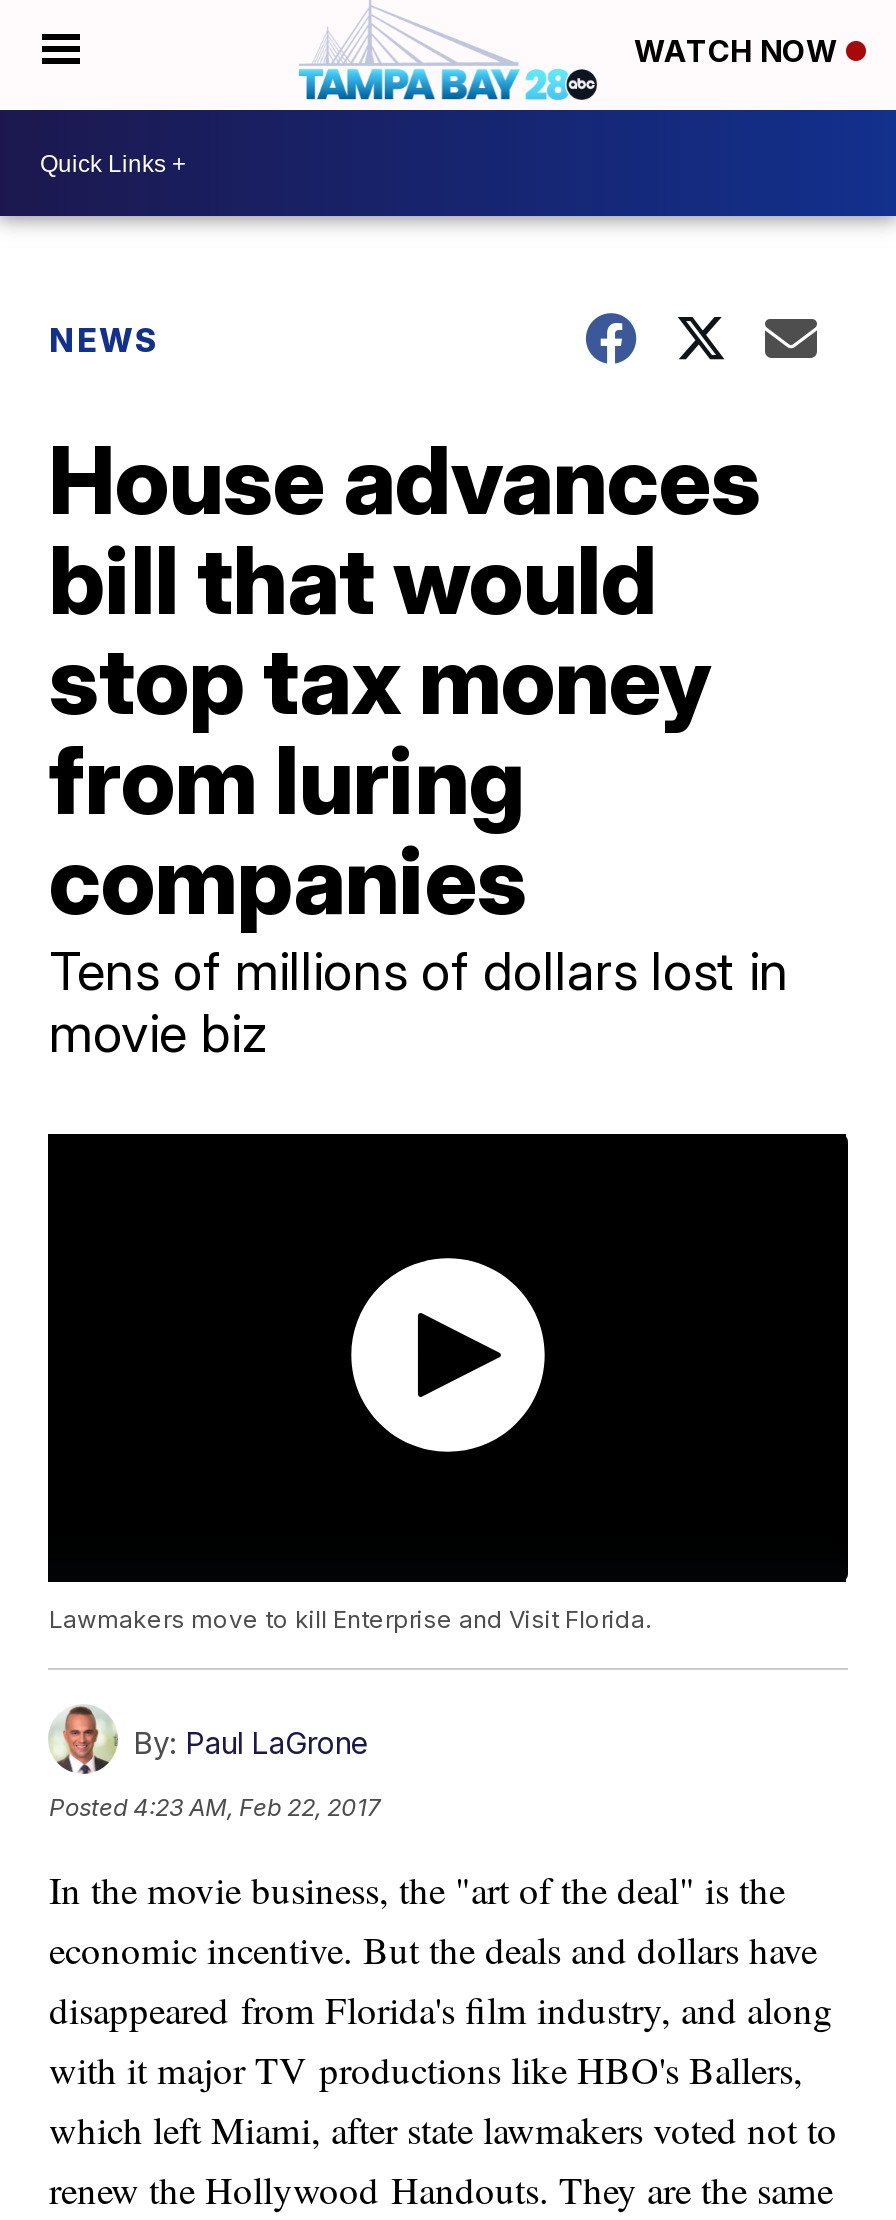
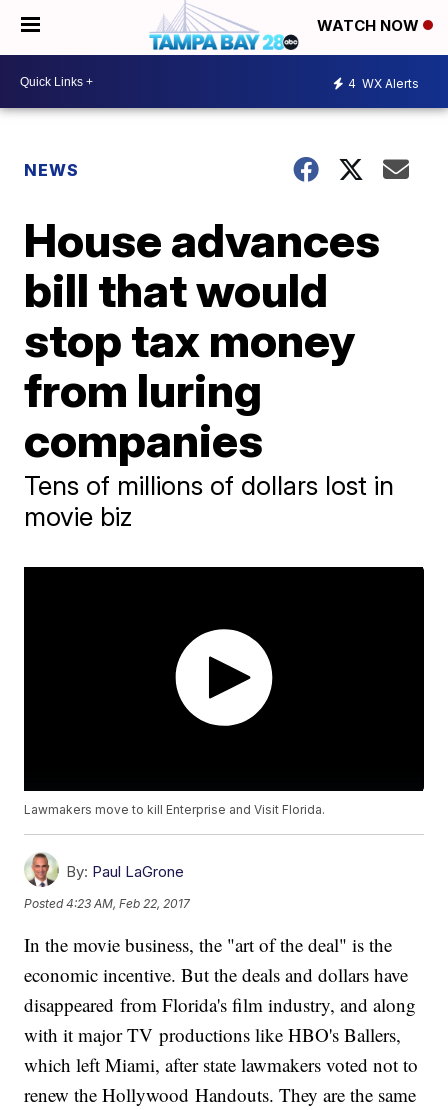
none -> [348,75,419,90] 4 WX Alerts

